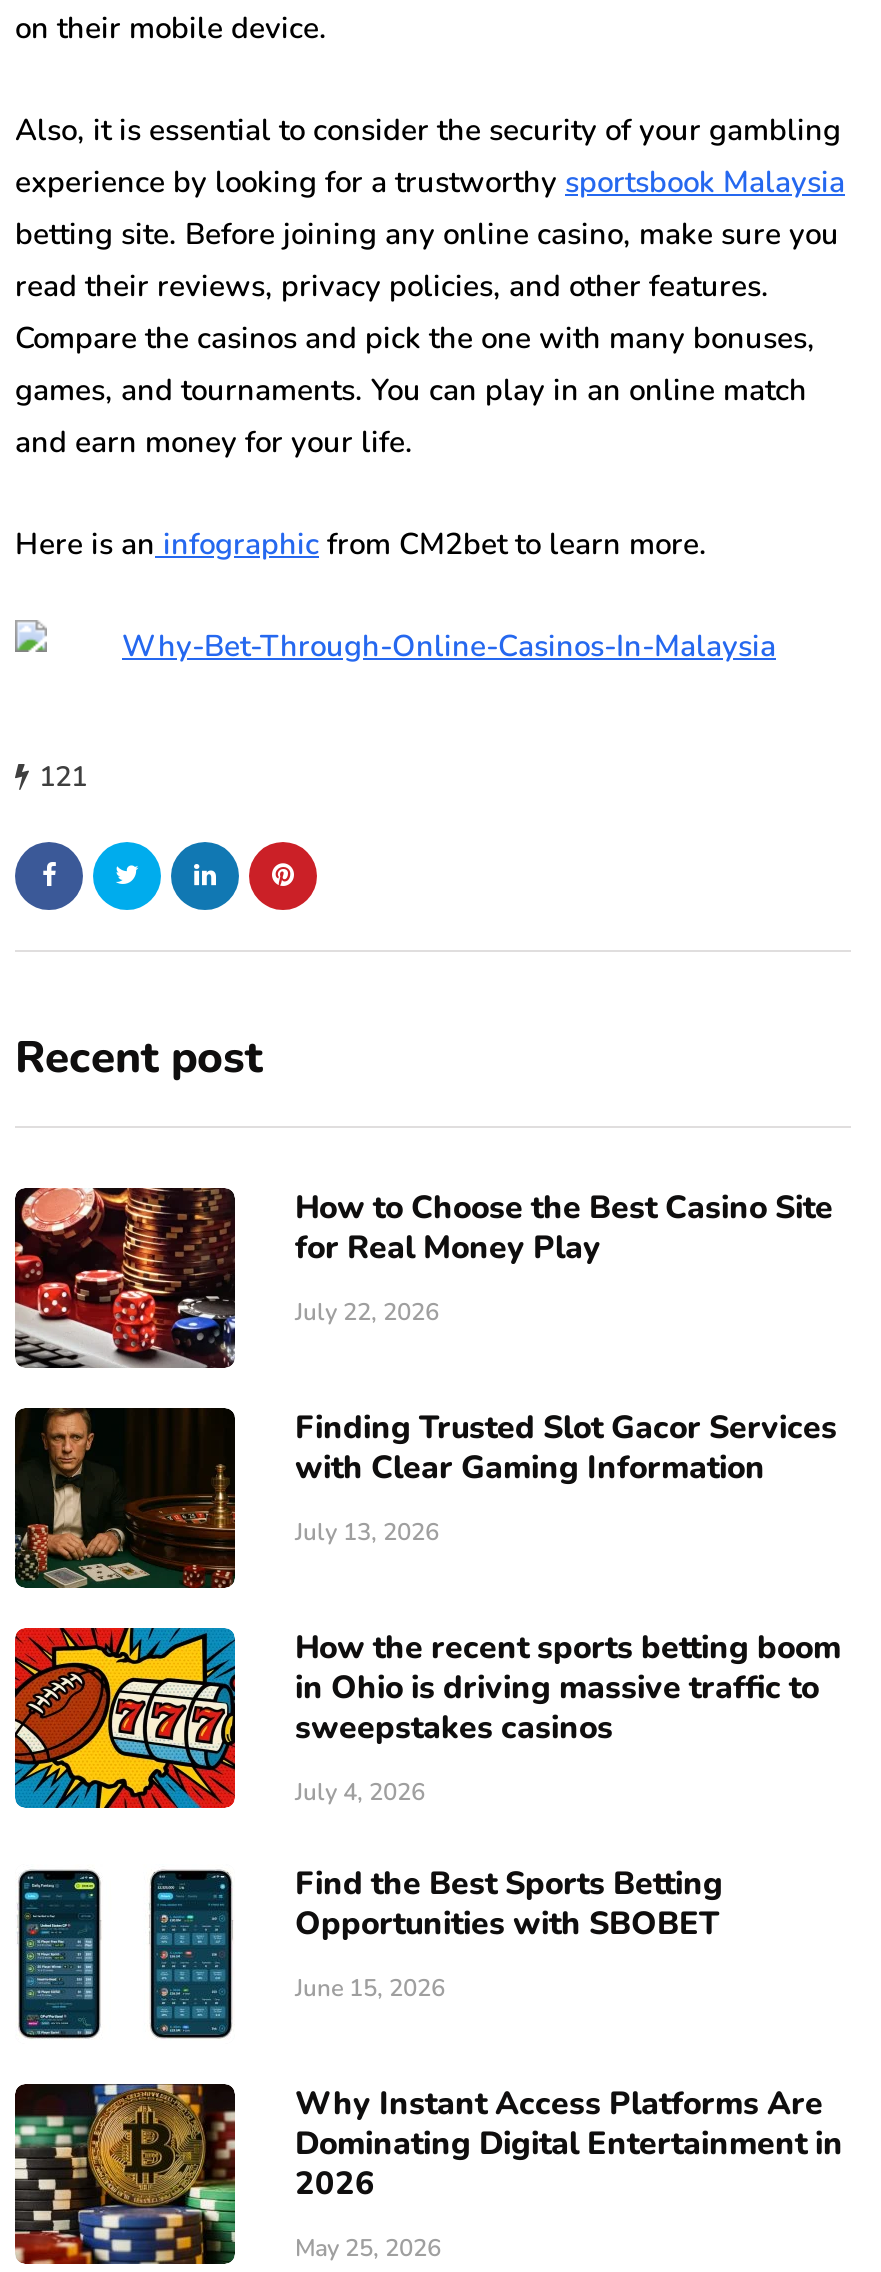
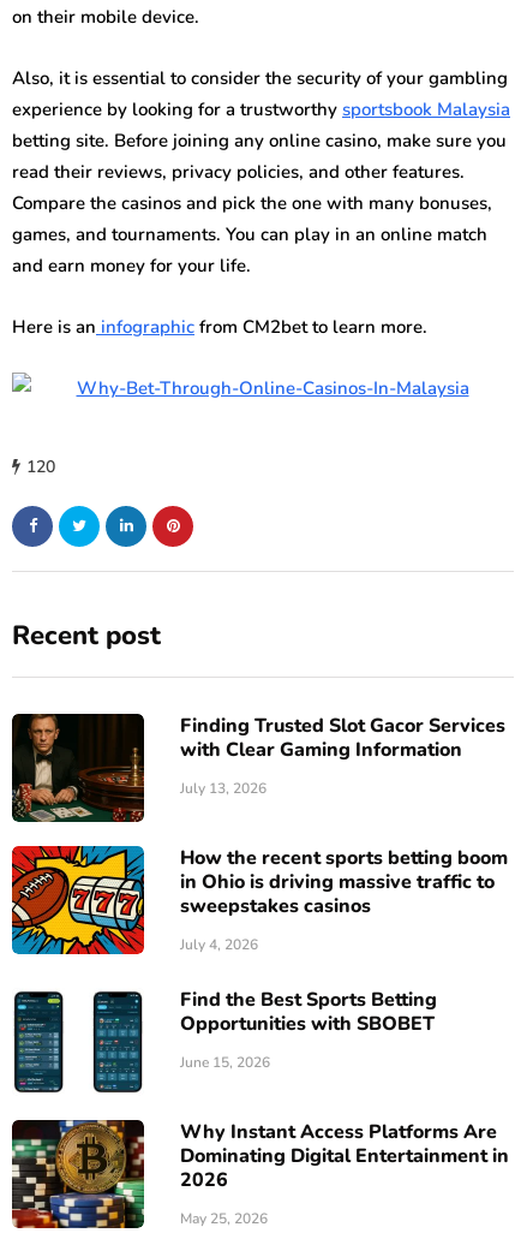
[39,757,87,795] 121 -> [26,455,55,478] 120
[13,1185,833,1370] [image] | How to Choose the Best Casino Site | for Real Money Play | July 22, 2026 -> none

